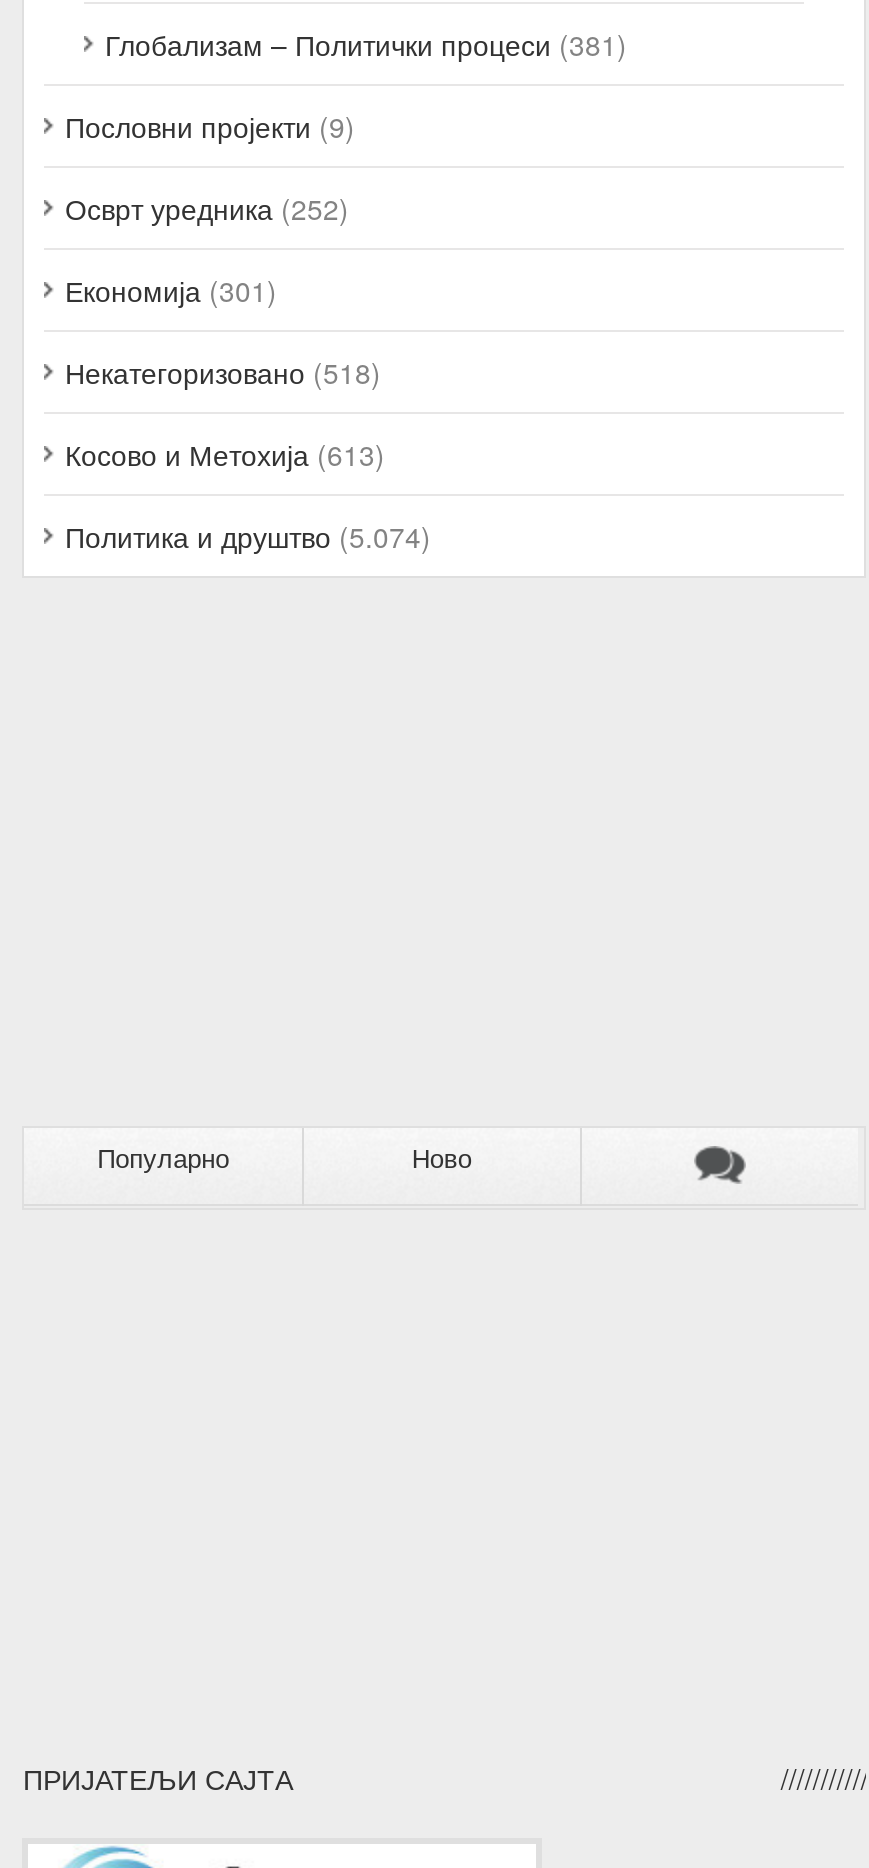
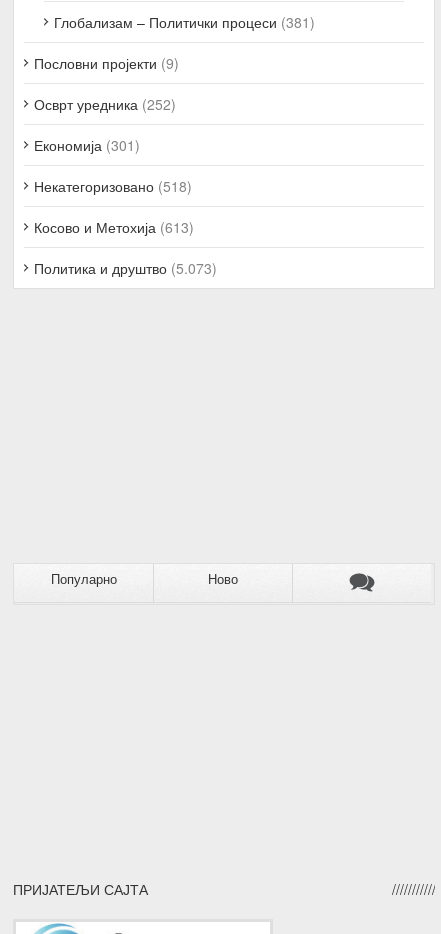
[65,516,431,556] Политика и друштво (5.074) -> [34,258,217,278] Политика и друштво (5.073)

